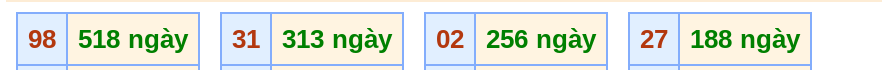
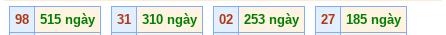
[78,24,188,54] 518 ngày -> [40,12,95,27] 515 ngày
[282,24,392,54] 313 ngày -> [142,12,197,27] 310 ngày
[486,24,596,54] 256 ngày -> [244,12,299,27] 253 ngày
[690,24,800,54] 188 ngày -> [346,12,401,27] 185 ngày

